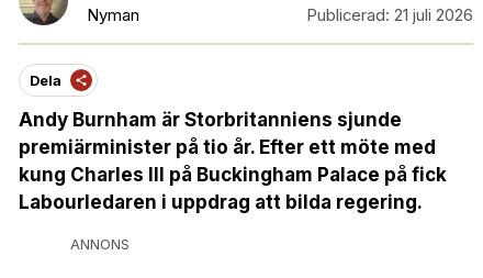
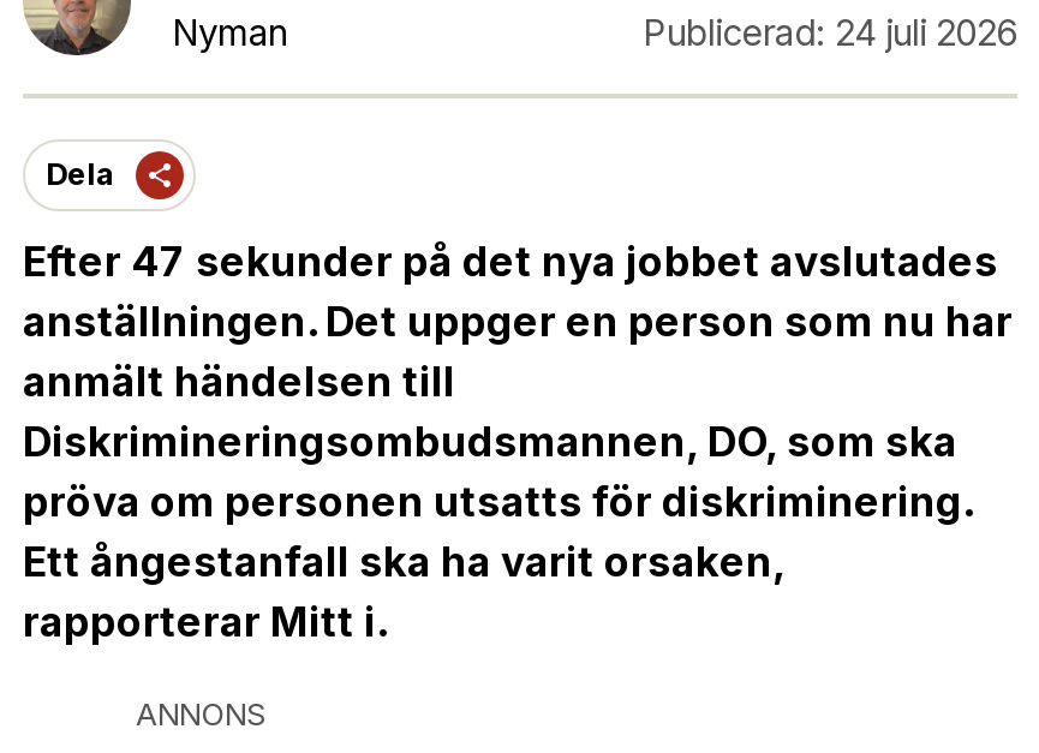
[306,5,473,25] Publicerad: 21 juli 2026 -> [643,12,1017,55] Publicerad: 24 juli 2026
[19,109,447,213] Andy Burnham är Storbritanniens sjunde | premiärminister på tio år. Efter ett möte med | kung Charles III på Buckingham Palace på fick | Labourledaren i uppdrag att bilda regering. -> [23,237,1013,646] Efter 47 sekunder på det nya jobbet avslutades | anställningen. Det uppger en person som nu har | anmält händelsen till | Diskrimineringsombudsmannen, DO, som ska | pröva om personen utsatts för diskriminering. | Ett ångestanfall ska ha varit orsaken, | rapporterar Mitt i.

